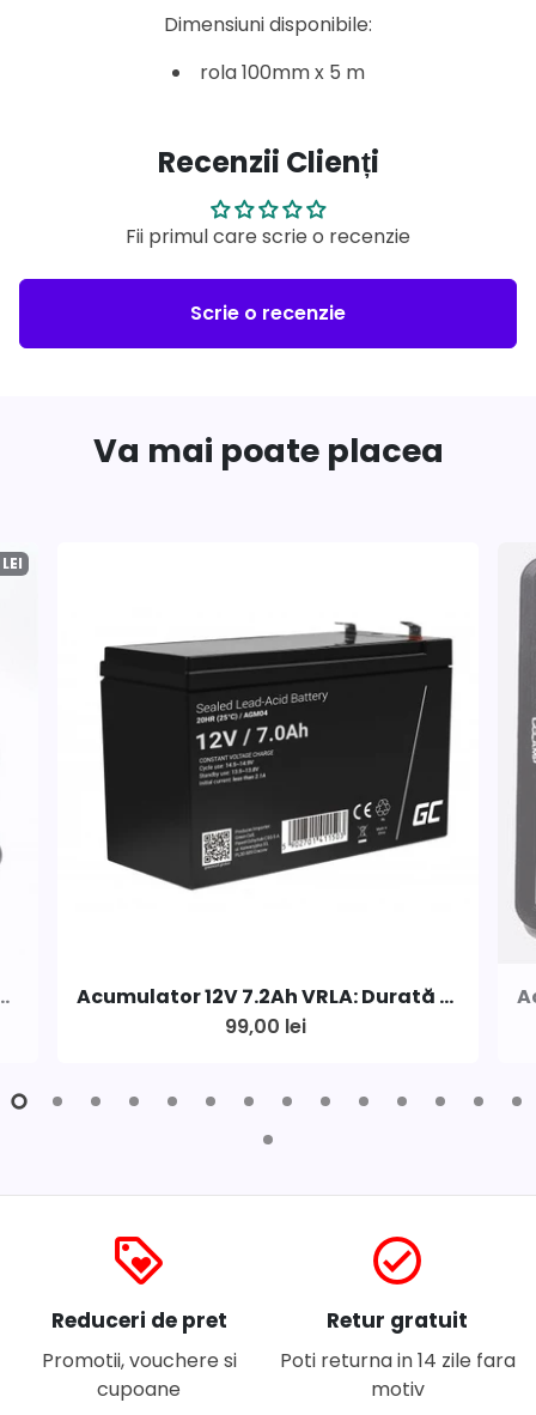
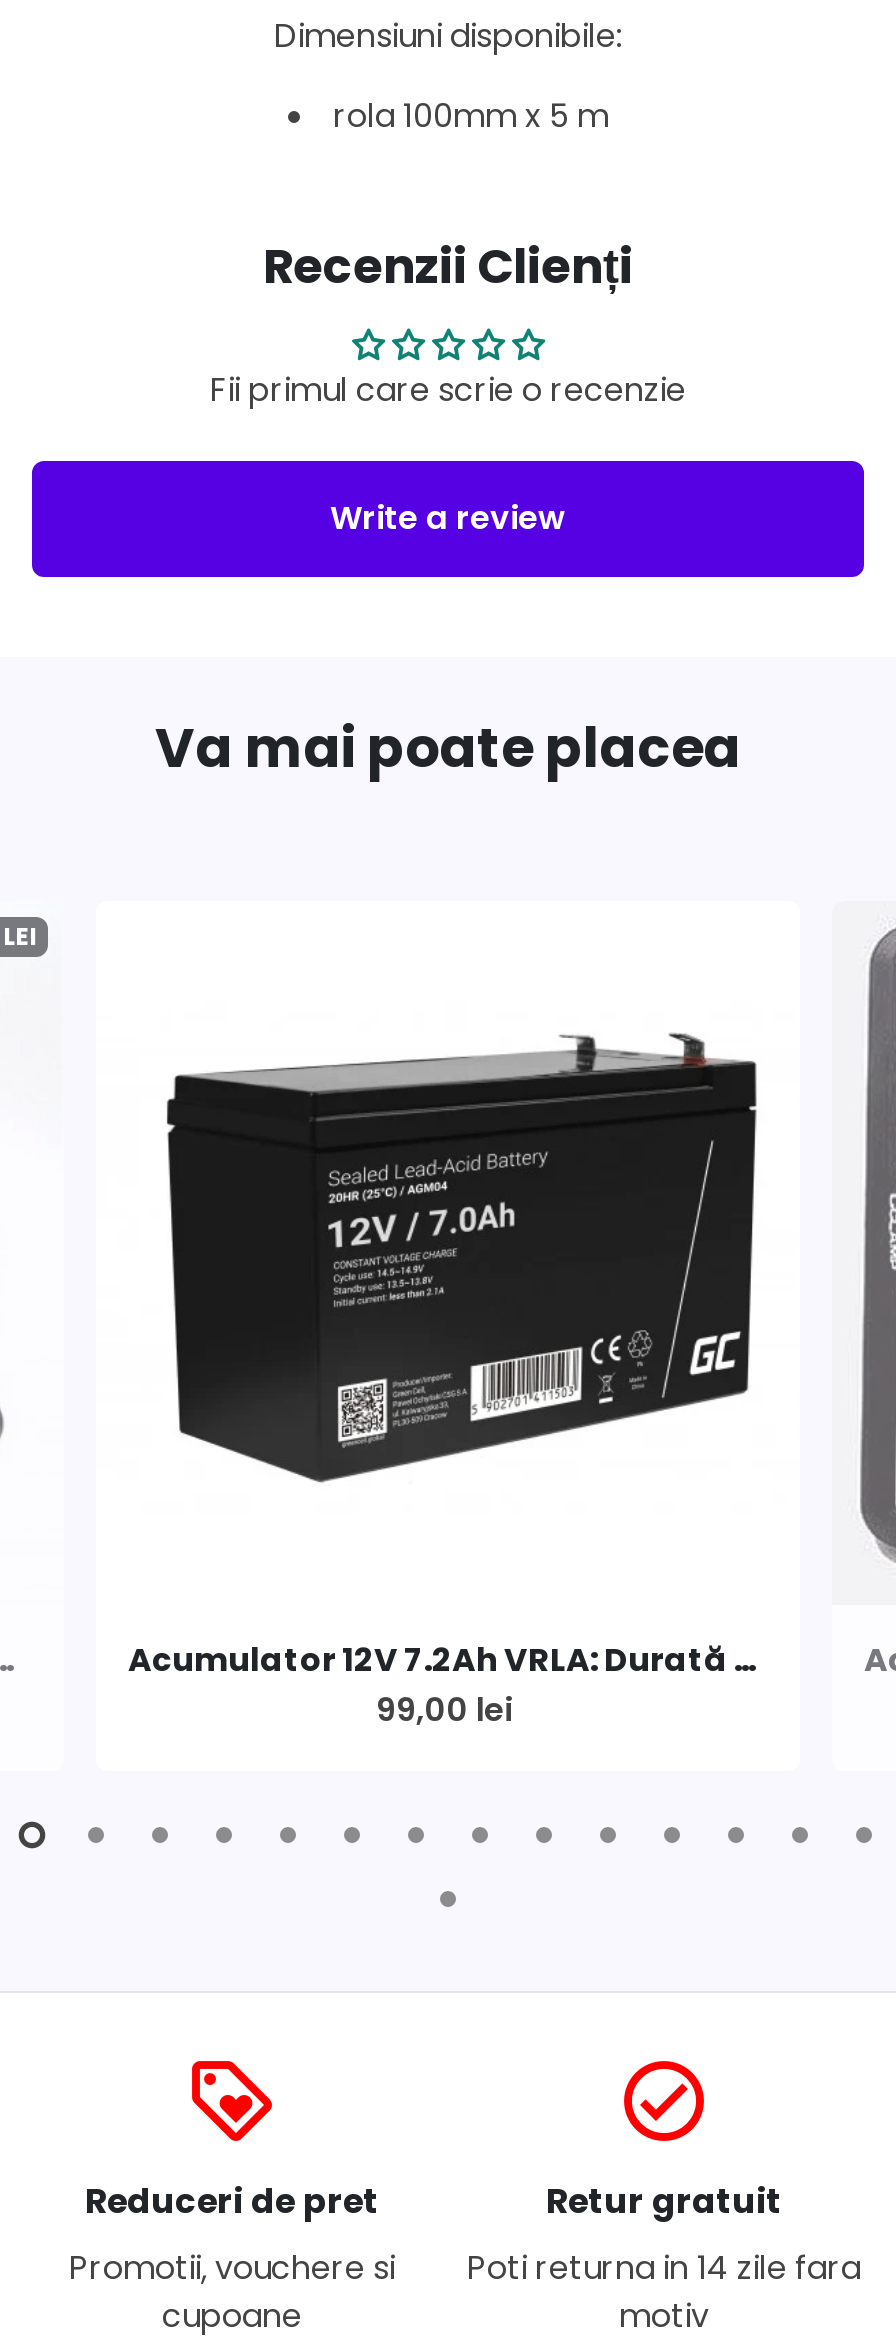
[190,299,346,327] Scrie o recenzie -> [330,495,566,541] Write a review

